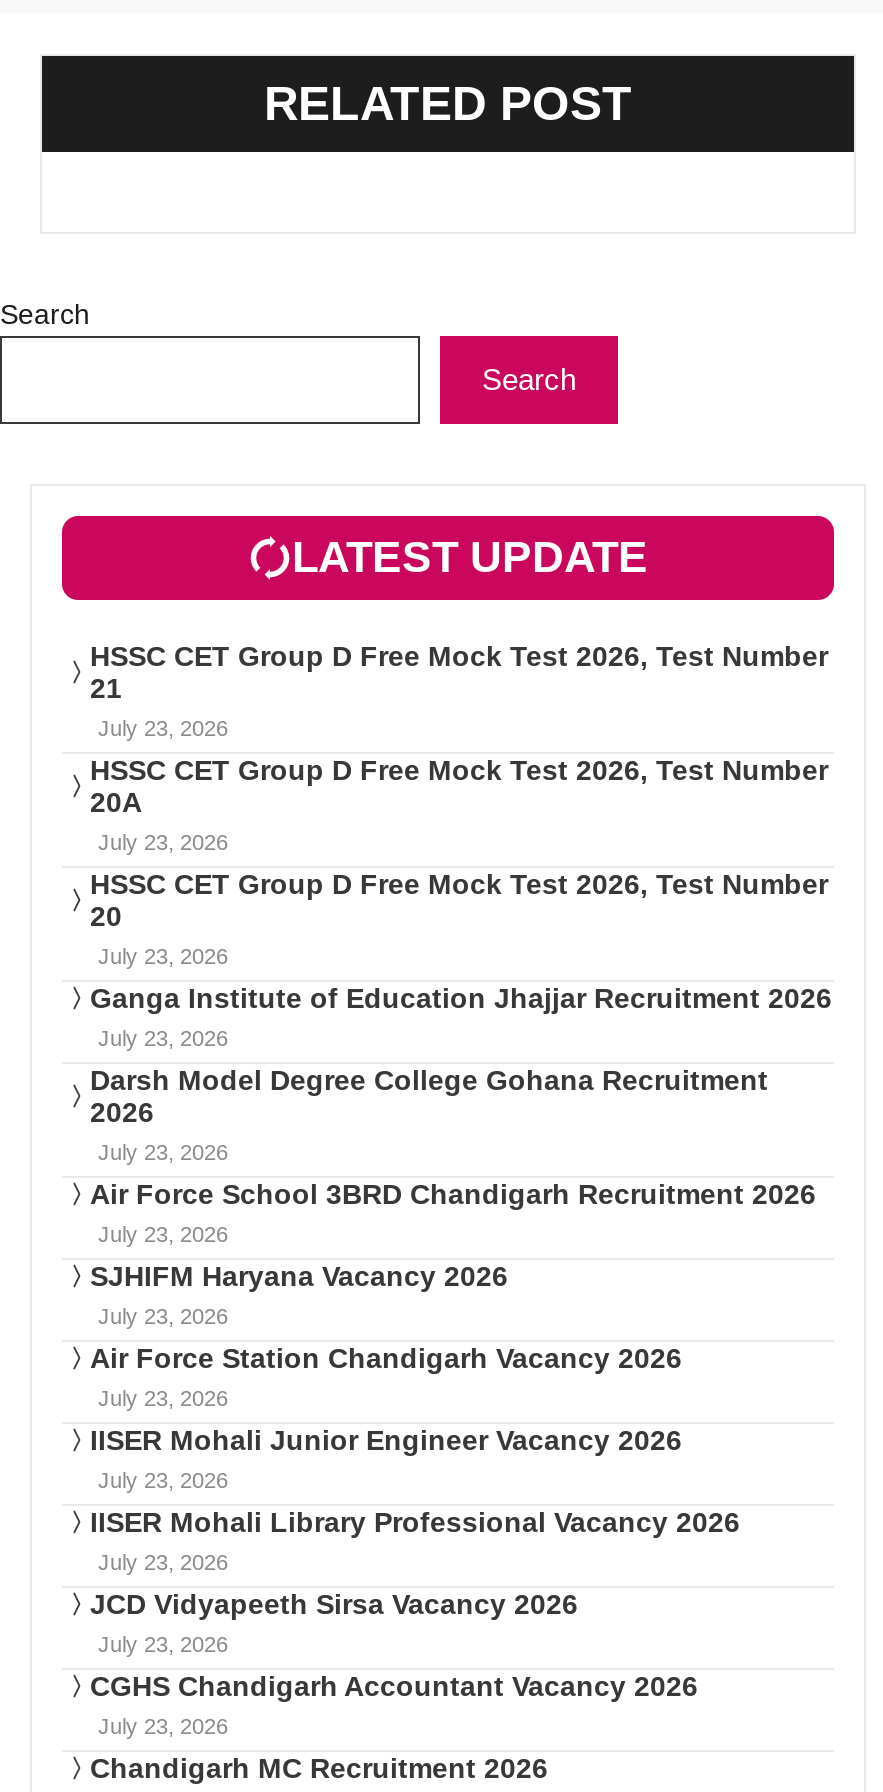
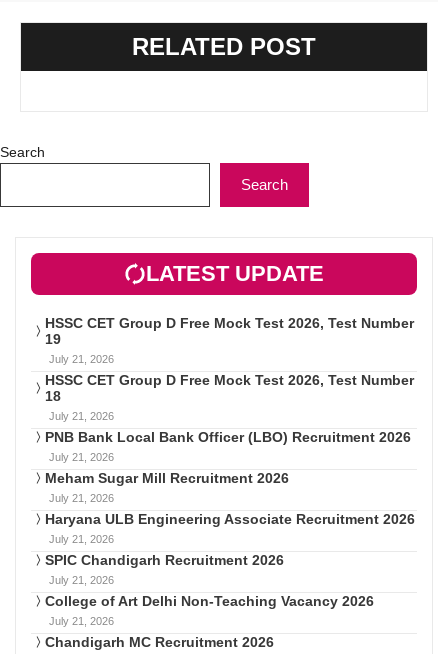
[90,672,122,704] 21 -> [45,331,61,347] 19
[98,716,228,740] July 23, 2026 -> [49,353,114,365] July 21, 2026
[90,786,832,1738] 20A | July 23, 2026 | HSSC CET Group D Free Mock Test 2026, Test Number | 20 | July 23, 2026 | Ganga Institute of Education Jhajjar Recruitment 2026 | July 23, 2026 | Darsh Model Degree College Gohana Recruitment | 2026 | July 23, 2026 | Air Force School 3BRD Chandigarh Recruitment 2026 | July 23, 2026 | SJHIFM Haryana Vacancy 2026 | July 23, 2026 | Air Force Station Chandigarh Vacancy 2026 | July 23, 2026 | IISER Mohali Junior Engineer Vacancy 2026 | July 23, 2026 | IISER Mohali Library Professional Vacancy 2026 | July 23, 2026 | JCD Vidyapeeth Sirsa Vacancy 2026 | July 23, 2026 | CGHS Chandigarh Accountant Vacancy 2026 | July 23, 2026 -> [45,388,415,627] 18 | July 21, 2026 | PNB Bank Local Bank Officer (LBO) Recruitment 2026 | July 21, 2026 | Meham Sugar Mill Recruitment 2026 | July 21, 2026 | Haryana ULB Engineering Associate Recruitment 2026 | July 21, 2026 | SPIC Chandigarh Recruitment 2026 | July 21, 2026 | College of Art Delhi Non-Teaching Vacancy 2026 | July 21, 2026

